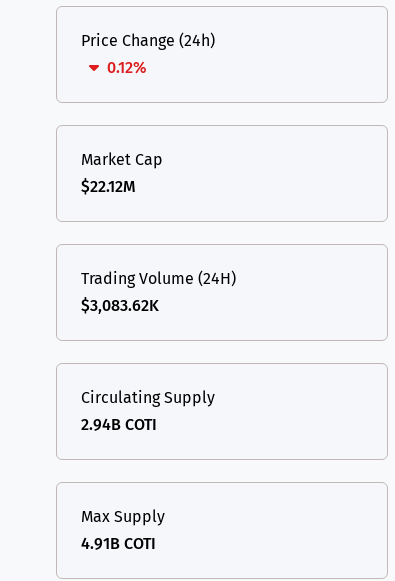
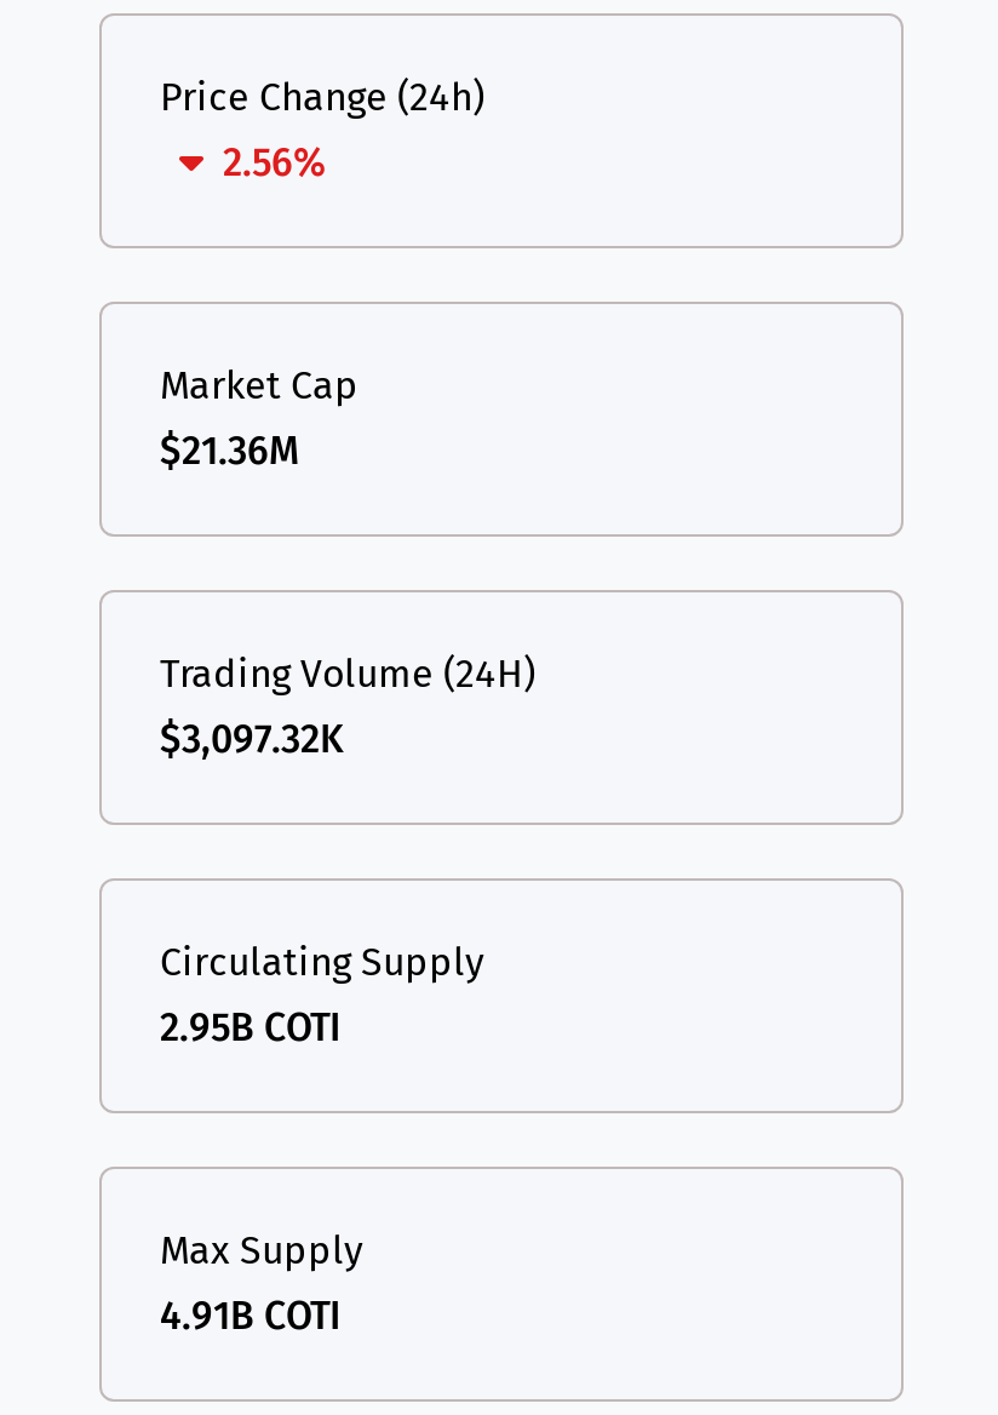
[107,58,147,77] 0.12% -> [223,139,327,185] 2.56%
[81,177,136,196] $22.12M -> [160,428,300,474] $21.36M
[81,296,159,315] $3,083.62K -> [160,716,344,762] $3,097.32K
[81,415,157,434] 2.94B COTI -> [160,1004,342,1050] 2.95B COTI

